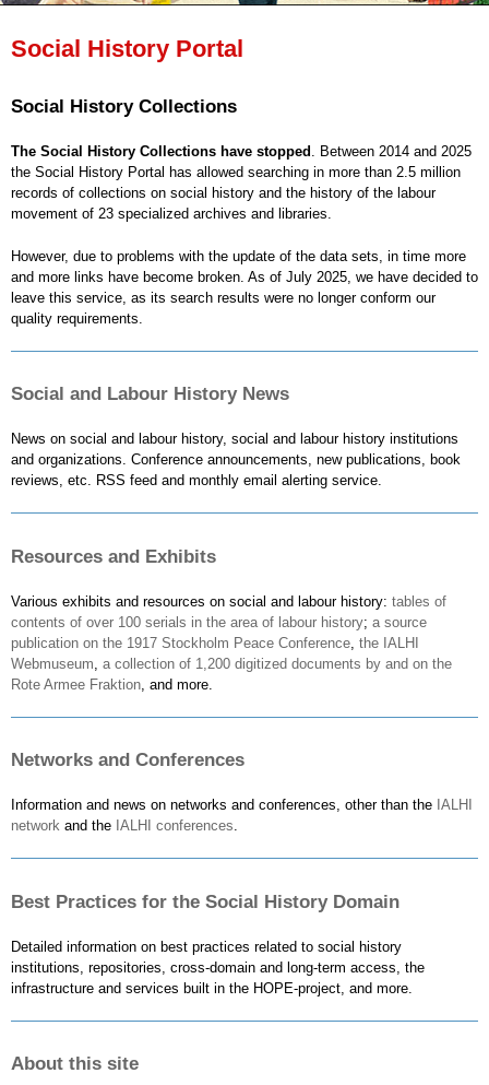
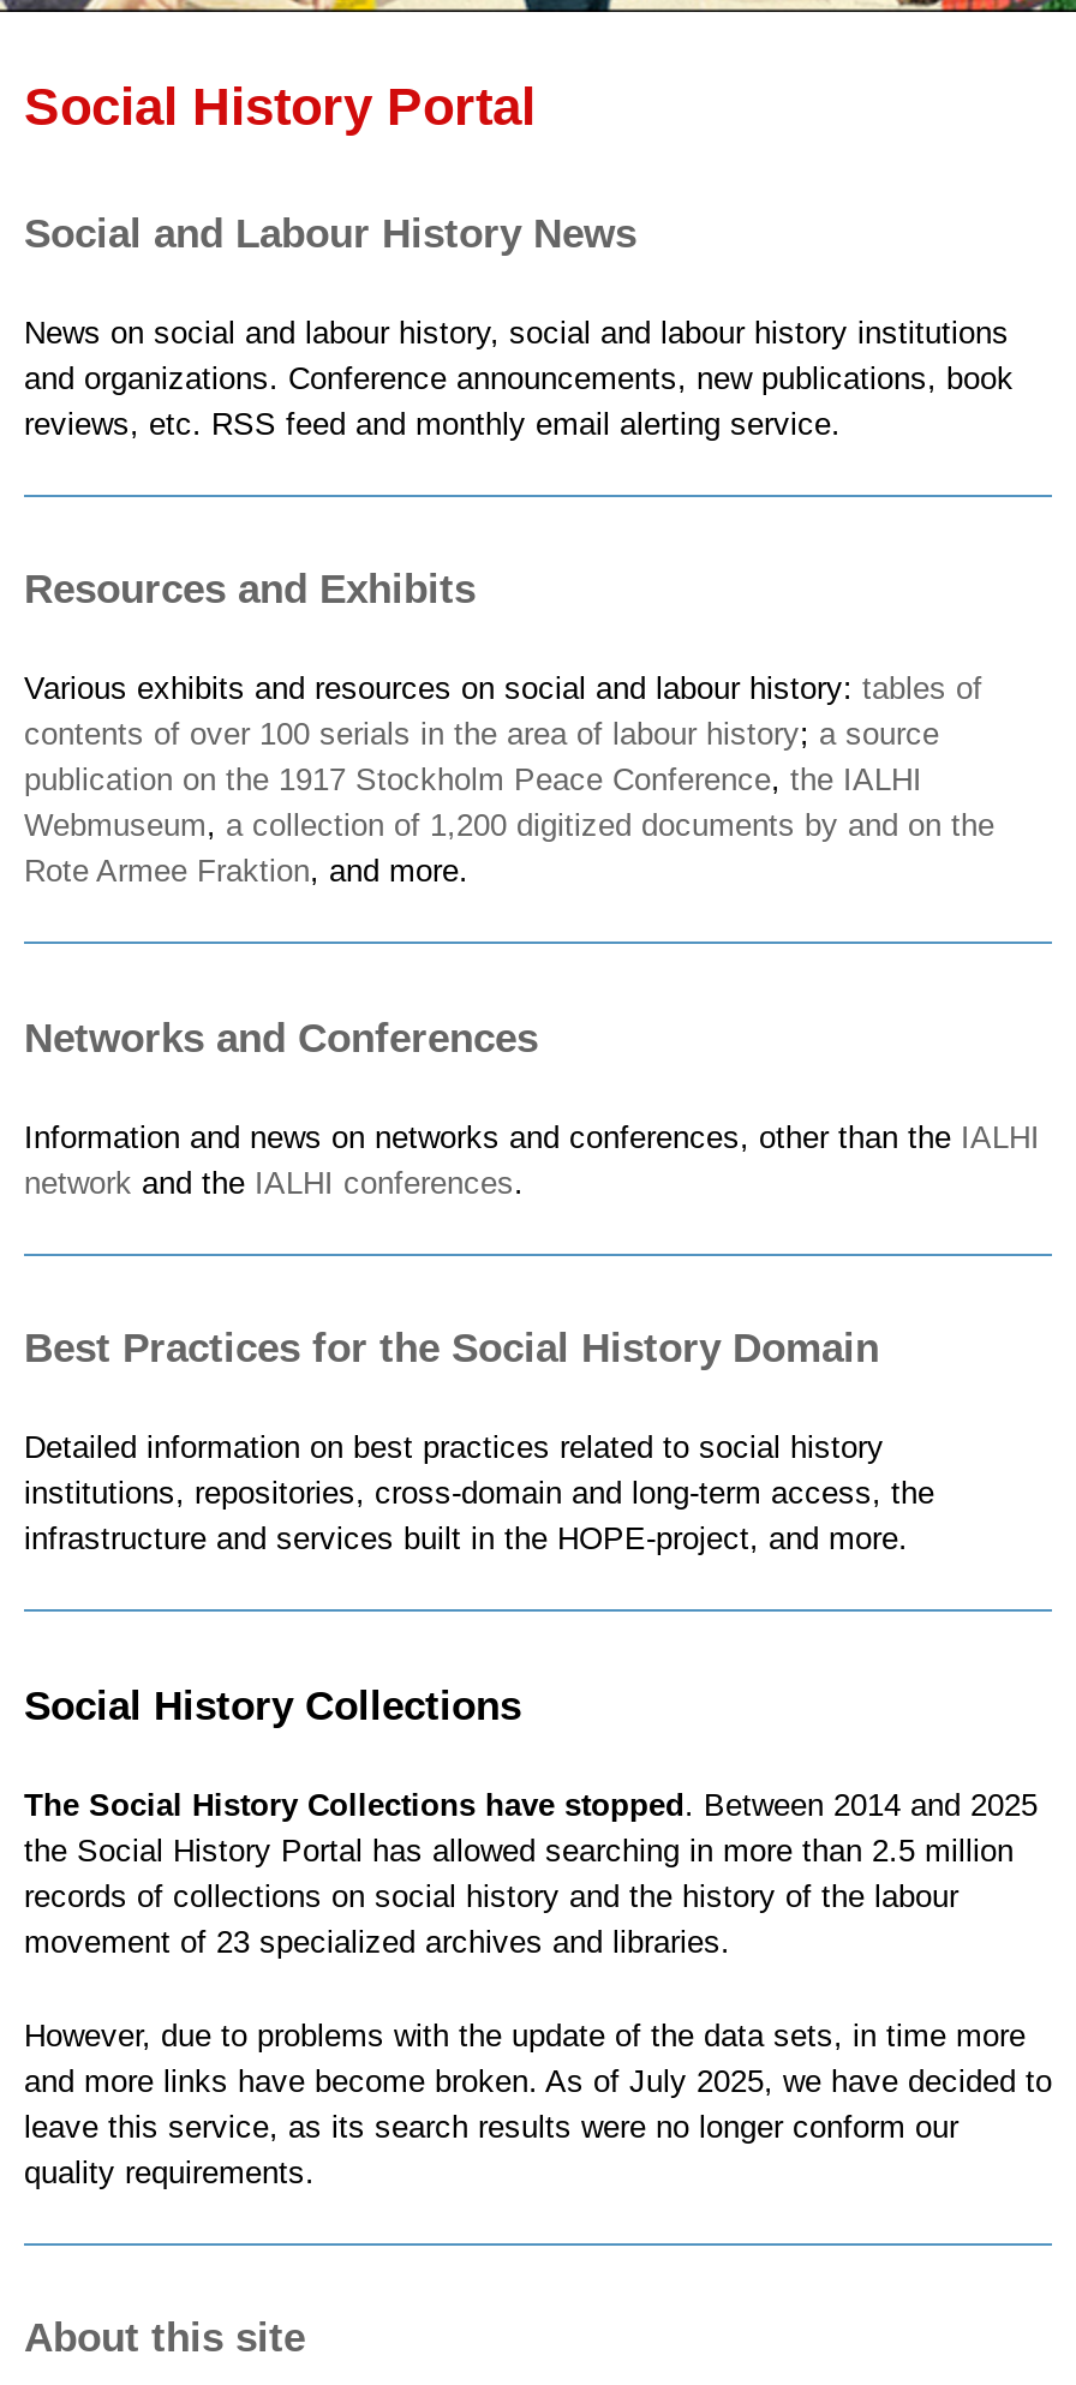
moved [11,96,478,327] -> [24,1683,1052,2189]: Social History Collections | The Social History Collections have stopped. Between 2014 and 2025 | the Social History Portal has allowed searching in more than 2.5 million | ... | leave this service, as its search results were no longer conform our | quality requirements.
moved [11,384,473,996] -> [24,212,1040,1557]: Social and Labour History News | News on social and labour history, social and labour history institutions | and organizations. Conference announcements, new publications, book | ... | institutions, repositories, cross-domain and long-term access, the | infrastructure and services built in the HOPE-project, and more.

